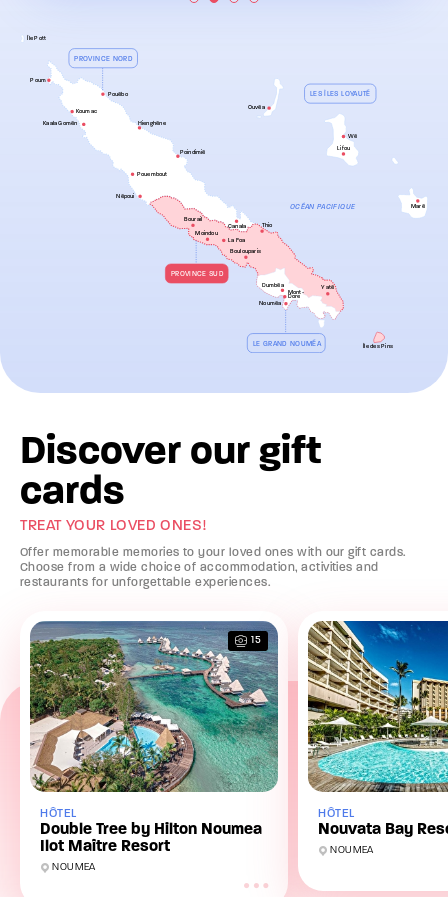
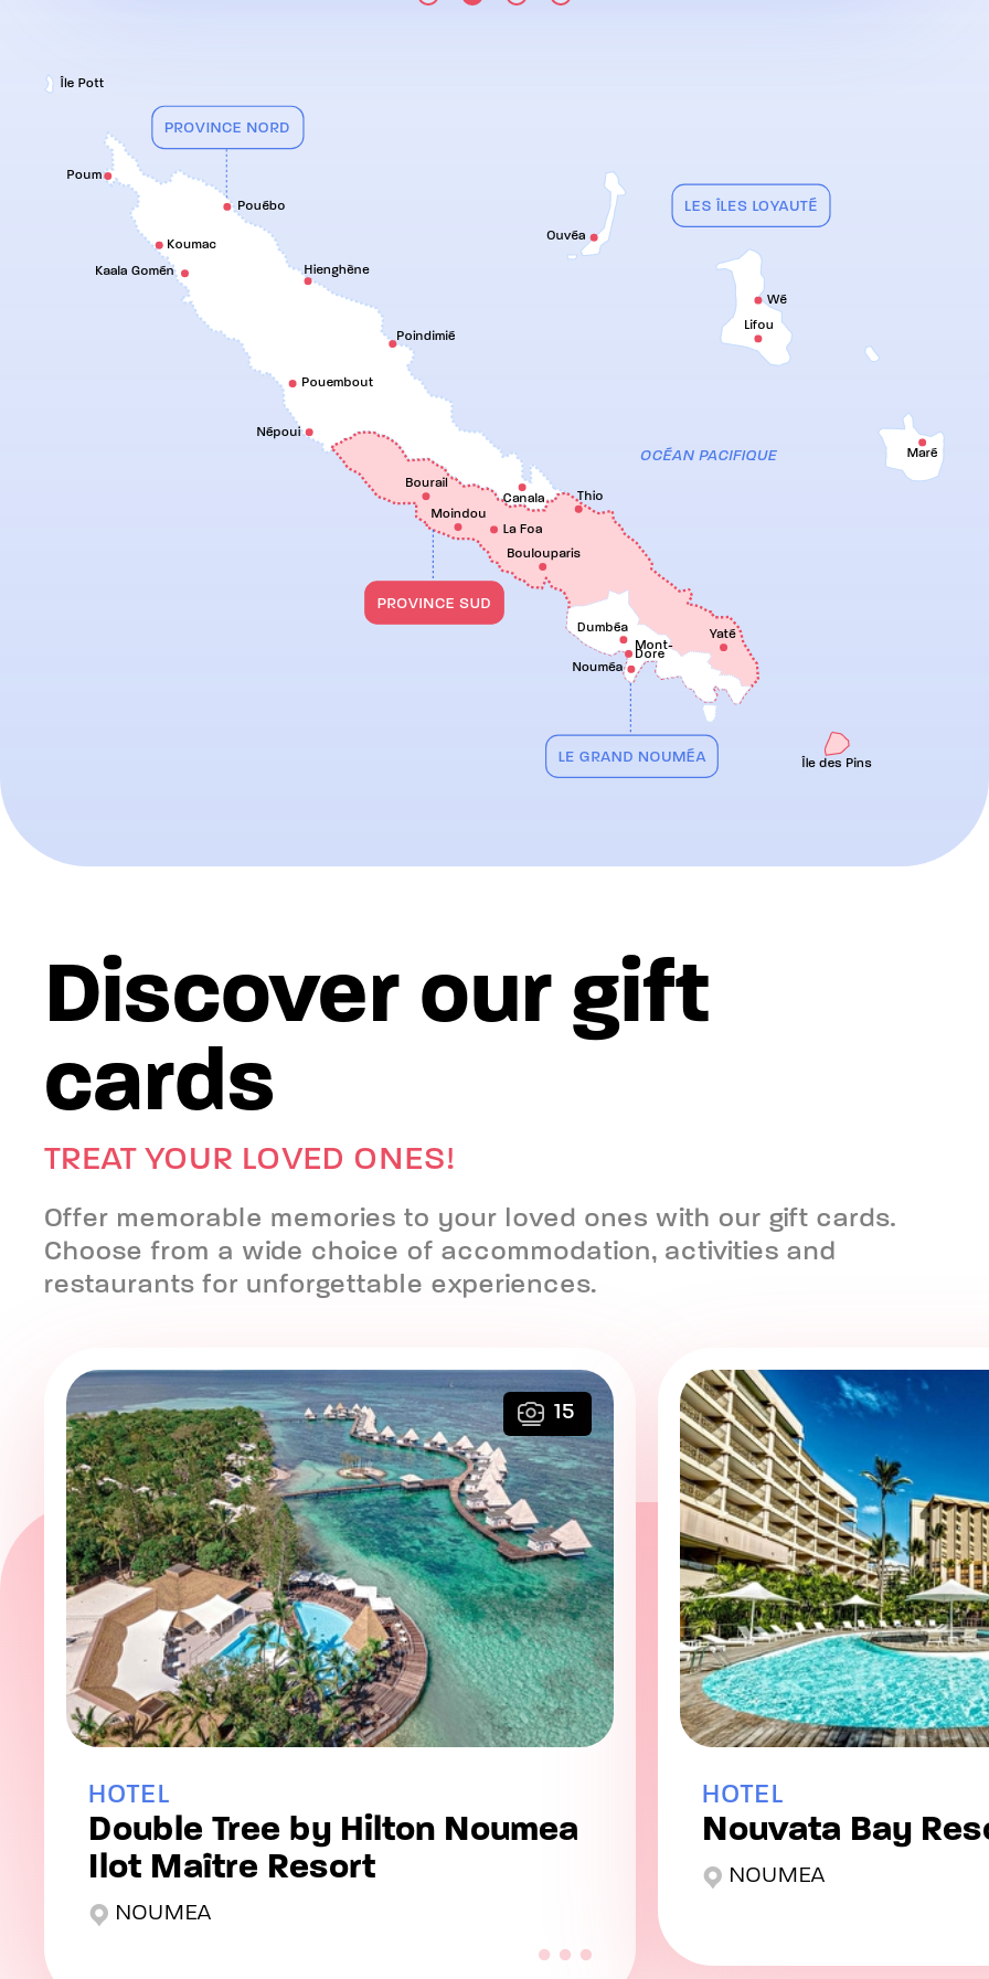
[40,808,77,820] HÔTEL -> [88,1782,170,1809] HOTEL
[318,808,355,820] HÔTEL -> [702,1782,784,1809] HOTEL

